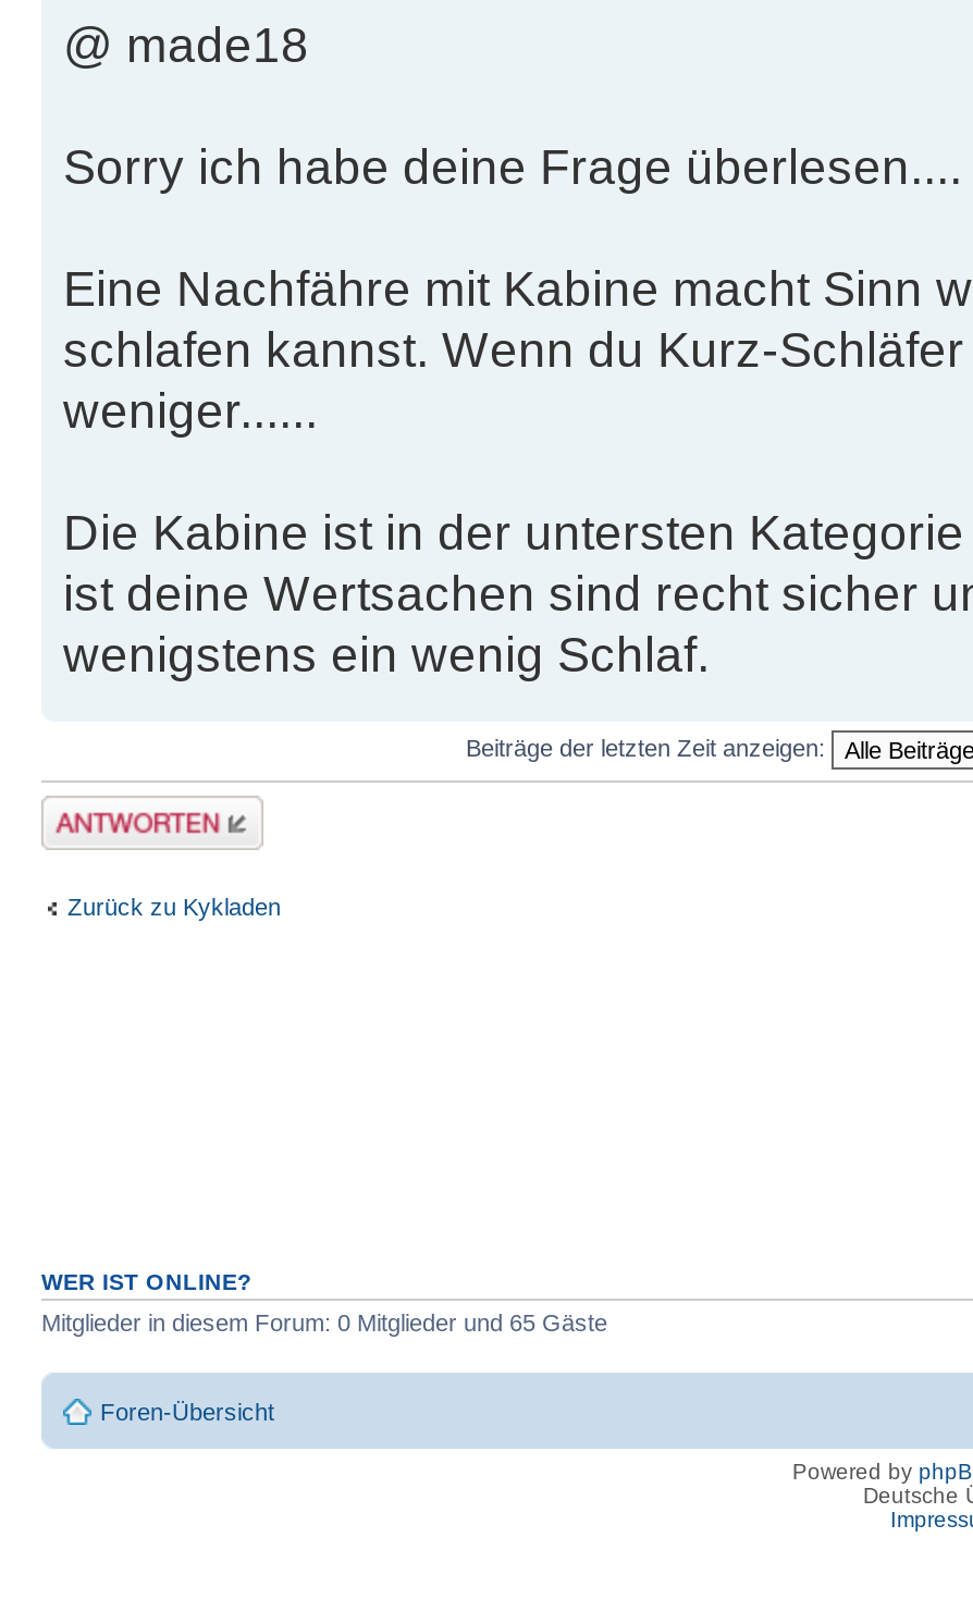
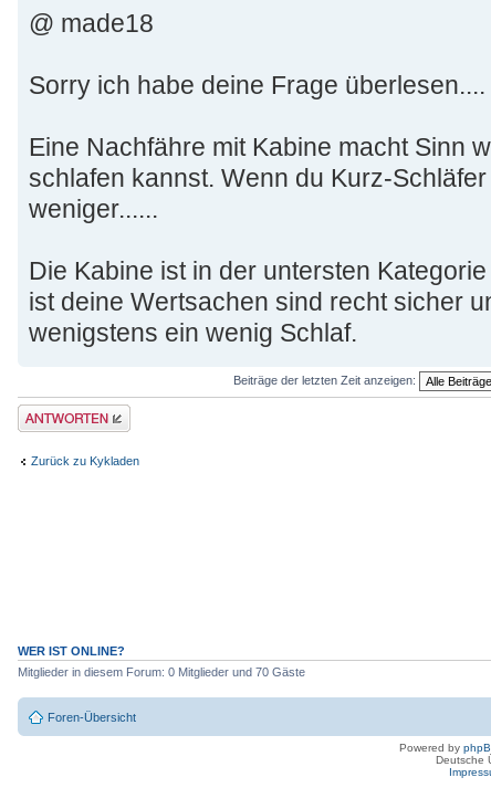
[41,1309,607,1335] Mitglieder in diesem Forum: 0 Mitglieder und 65 Gäste -> [18,665,305,678] Mitglieder in diesem Forum: 0 Mitglieder und 70 Gäste

